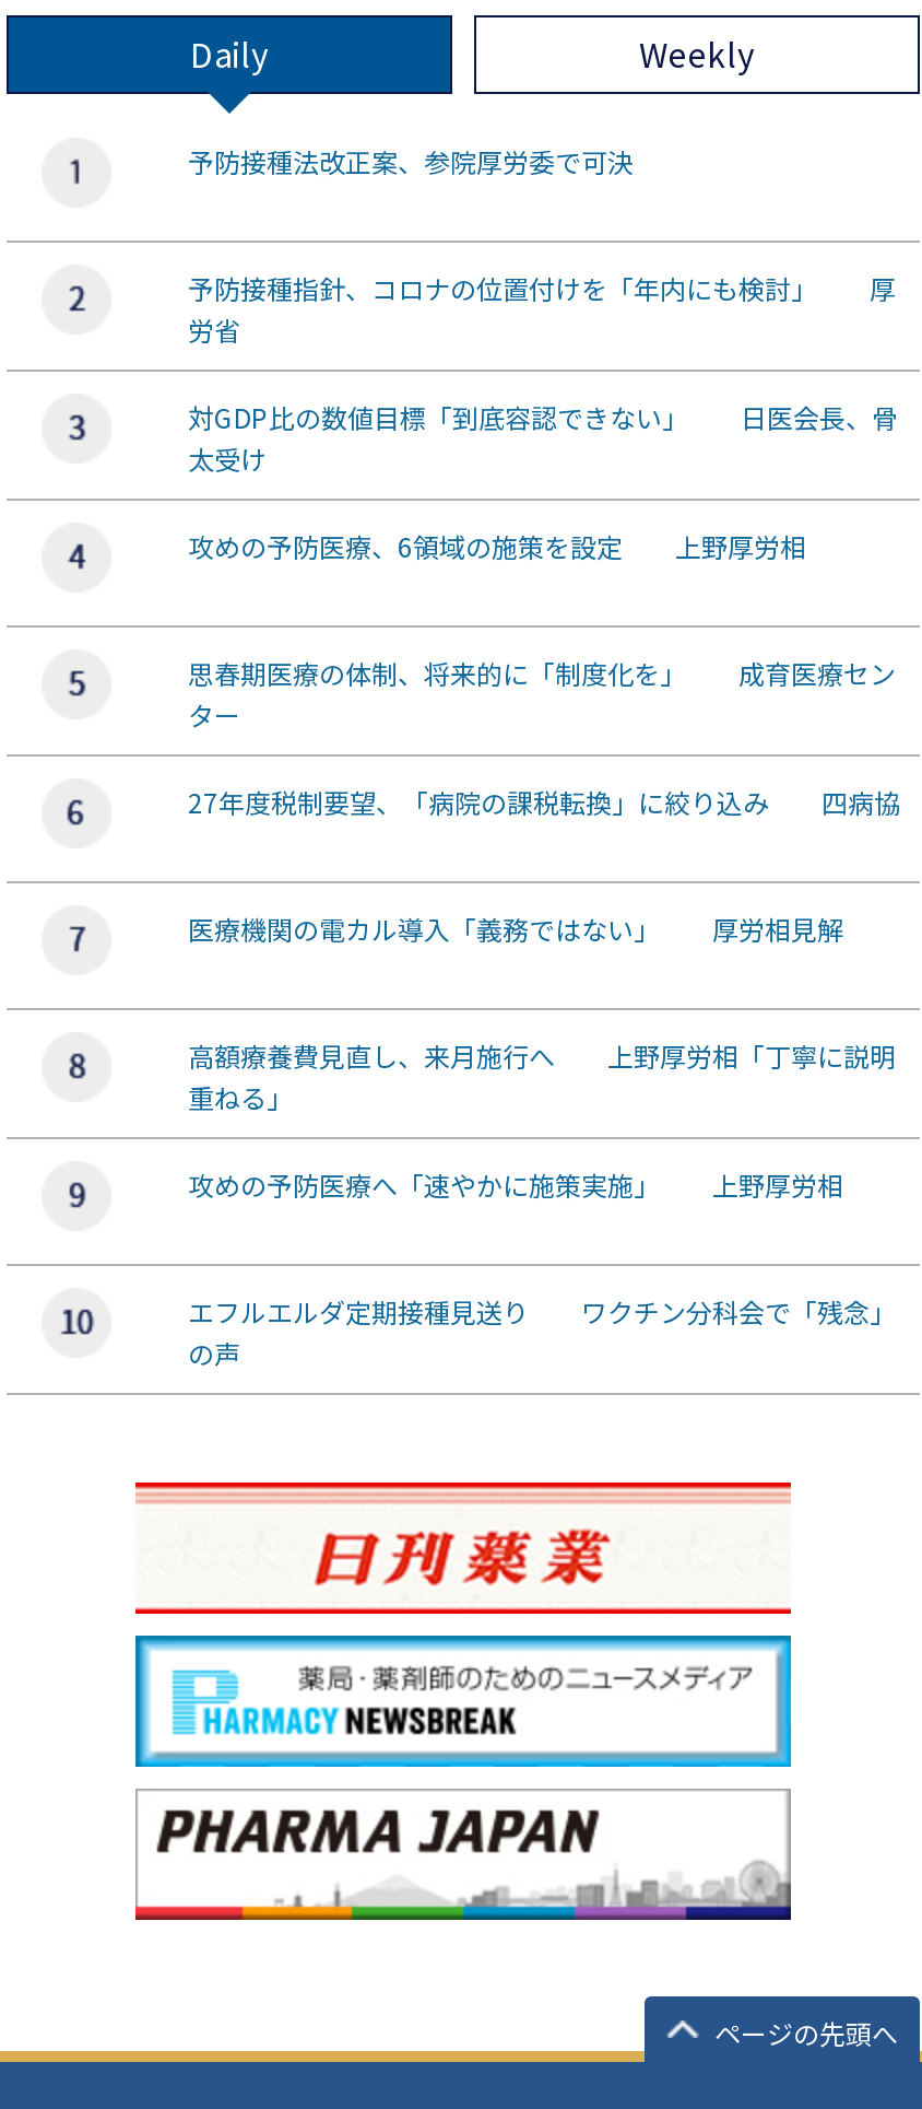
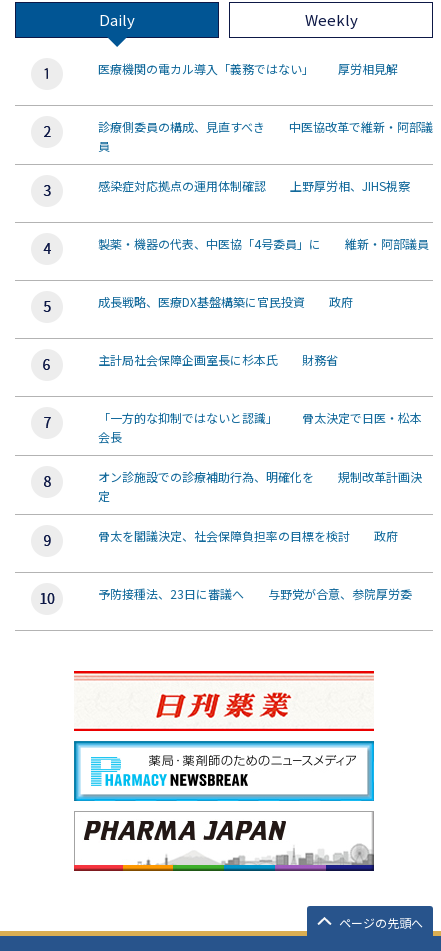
[188,142,900,820] 予防接種法改正案、参院厚労委で可決 | 予防接種指針、コロナの位置付けを「年内にも検討」 厚 | 労省 | 対GDP比の数値目標「到底容認できない」 日医会長、骨 | 太受け | 攻めの予防医療、6領域の施策を設定 上野厚労相 | 思春期医療の体制、将来的に「制度化を」 成育医療セン | ター | 27年度税制要望、「病院の課税転換」に絞り込み 四病協 -> none
moved [188,909,843,947] -> [98,60,398,77]: 医療機関の電カル導入「義務ではない」 厚労相見解
[188,1036,896,1371] 高額療養費見直し、来月施行へ 上野厚労相「丁寧に説明 | 重ねる」 | 攻めの予防医療へ「速やかに施策実施」 上野厚労相 | エフルエルダ定期接種見送り ワクチン分科会で「残念」 | の声 -> [98,118,433,602] 診療側委員の構成、見直すべき 中医協改革で維新・阿部議 | 員 | 感染症対応拠点の運用体制確認 上野厚労相、JIHS視察 | 製薬・機器の代表、中医協「4号委員」に 維新・阿部議員 | 成長戦略、医療DX基盤構築に官民投資 政府 | 主計局社会保障企画室長に杉本氏 財務省 | 「一方的な抑制ではないと認識」 骨太決定で日医・松本 | 会長 | オン診施設での診療補助行為、明確化を 規制改革計画決 | 定 | 骨太を閣議決定、社会保障負担率の目標を検討 政府 | 予防接種法、23日に審議へ 与野党が合意、参院厚労委

